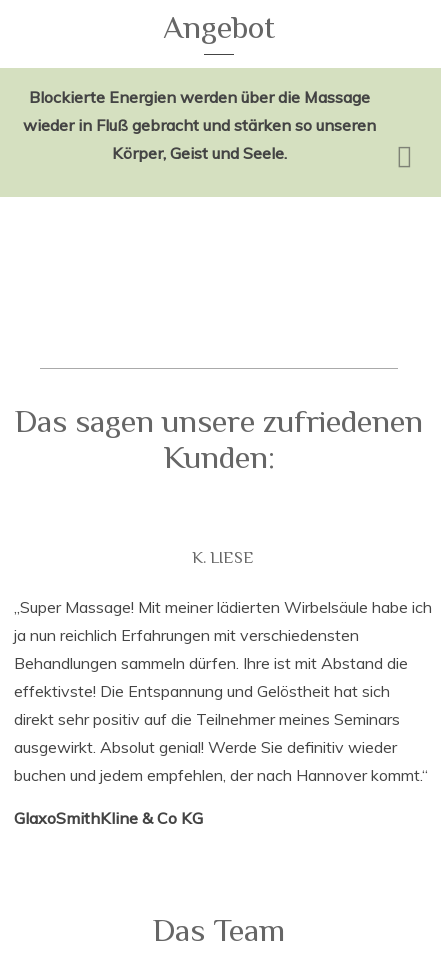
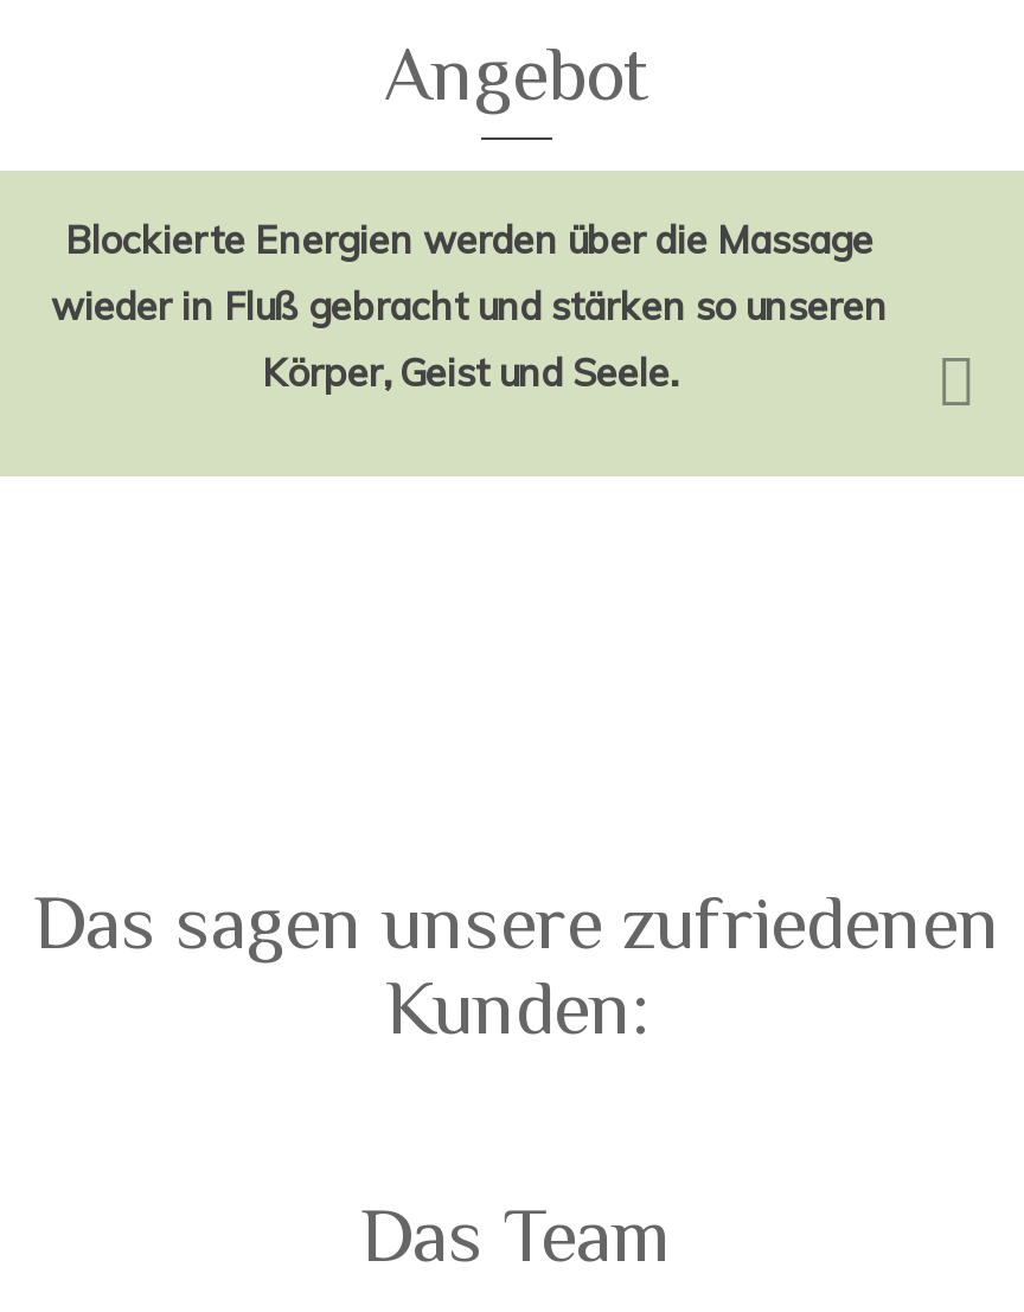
[10,549,428,828] K. LIESE | „Super Massage! Mit meiner lädierten Wirbelsäule habe ich | ja nun reichlich Erfahrungen mit verschiedensten | Behandlungen sammeln dürfen. Ihre ist mit Abstand die | effektivste! Die Entspannung und Gelöstheit hat sich | direkt sehr positiv auf die Teilnehmer meines Seminars | ausgewirkt. Absolut genial! Werde Sie definitiv wieder | buchen und jedem empfehlen, der nach Hannover kommt.“ | GlaxoSmithKline & Co KG -> none

